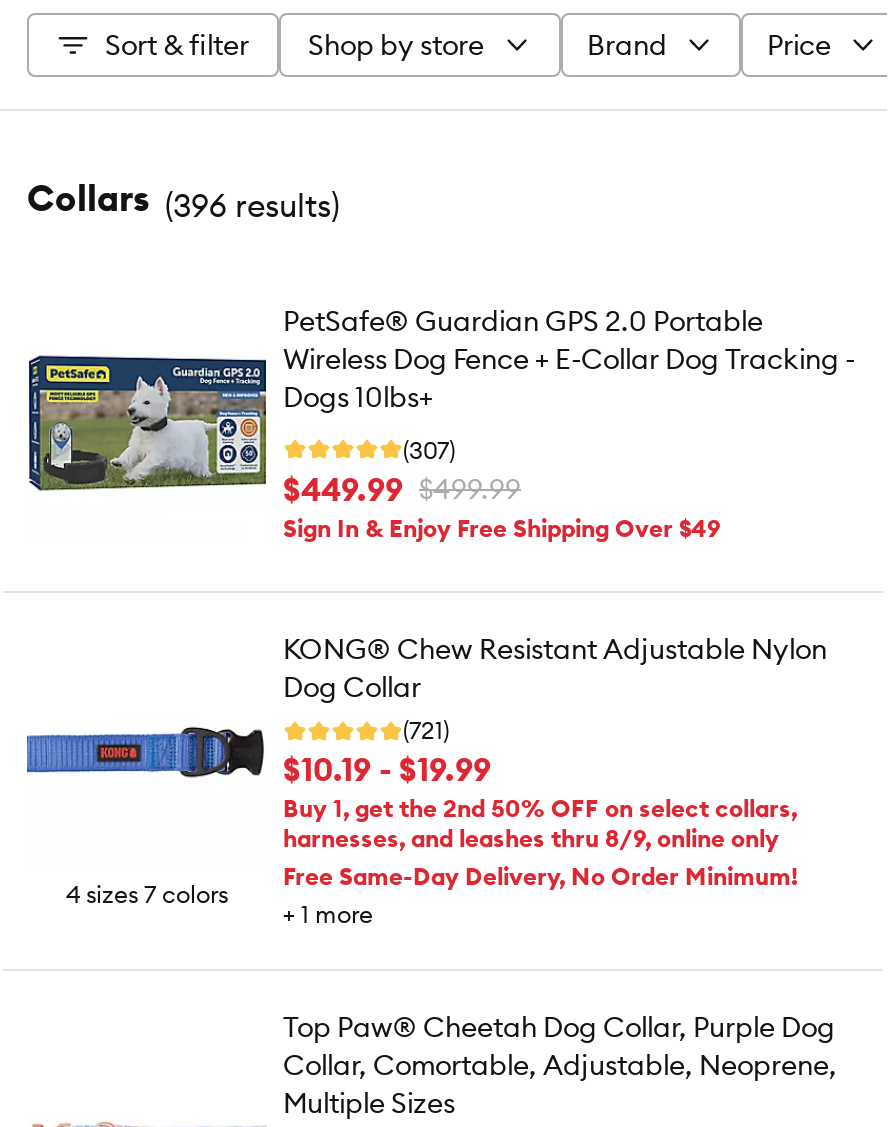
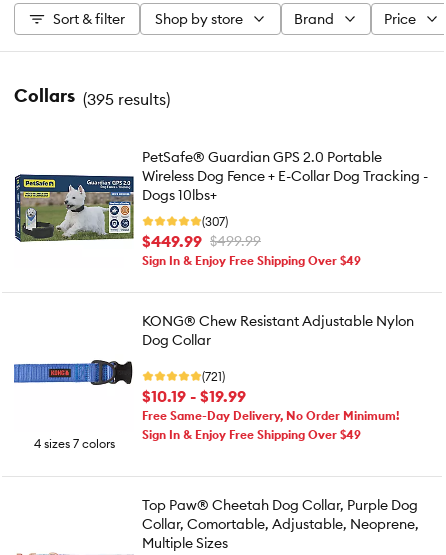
[55,175,339,224] Collars (396 results) -> [28,84,170,108] Collars (395 results)
[283,793,797,853] Buy 1, get the 2nd 50% OFF on select collars, | harnesses, and leashes thru 8/9, online only -> none
[283,899,373,929] + 1 more -> [142,426,361,441] Sign In & Enjoy Free Shipping Over $49

